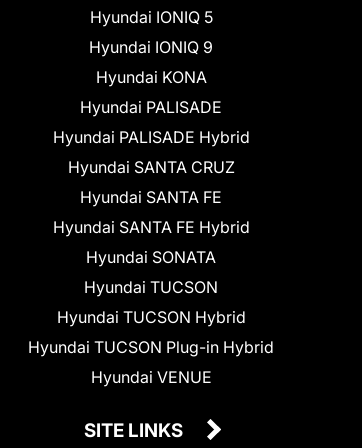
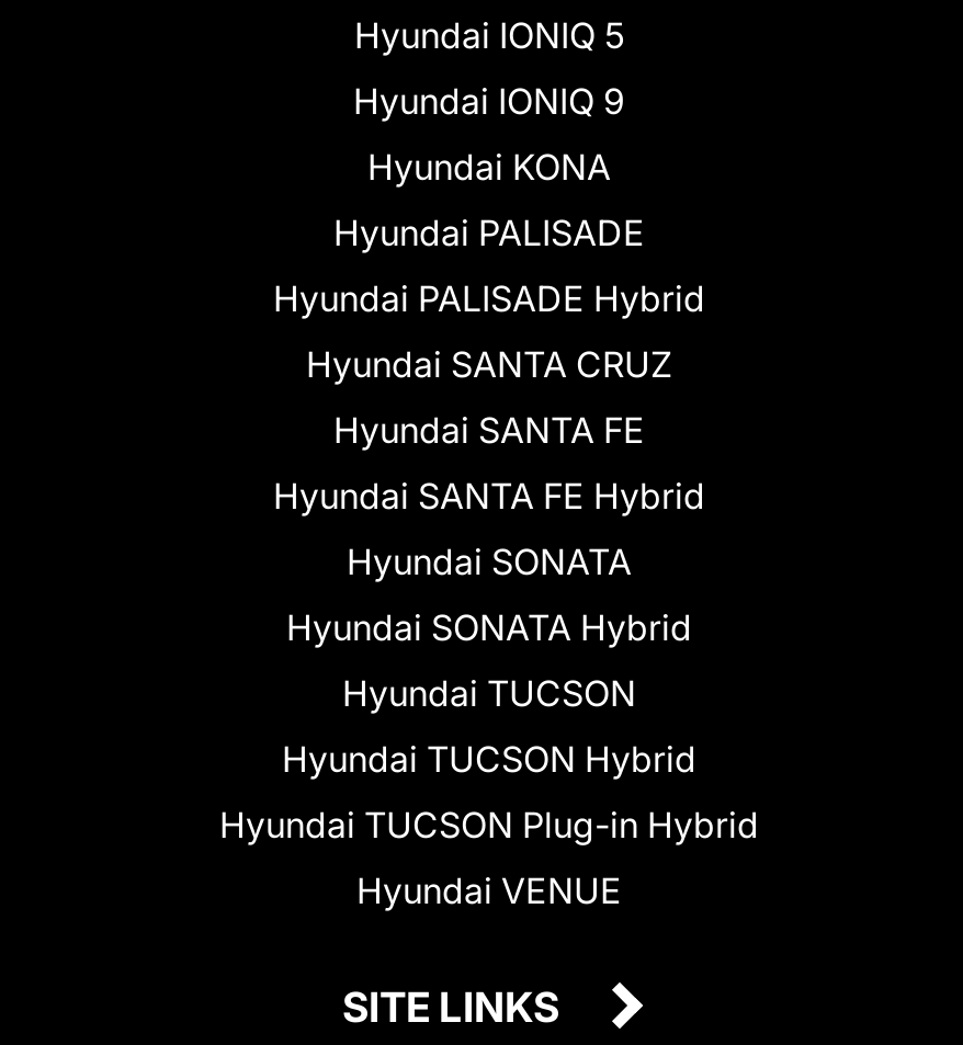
none -> [286,605,692,649] Hyundai SONATA Hybrid

